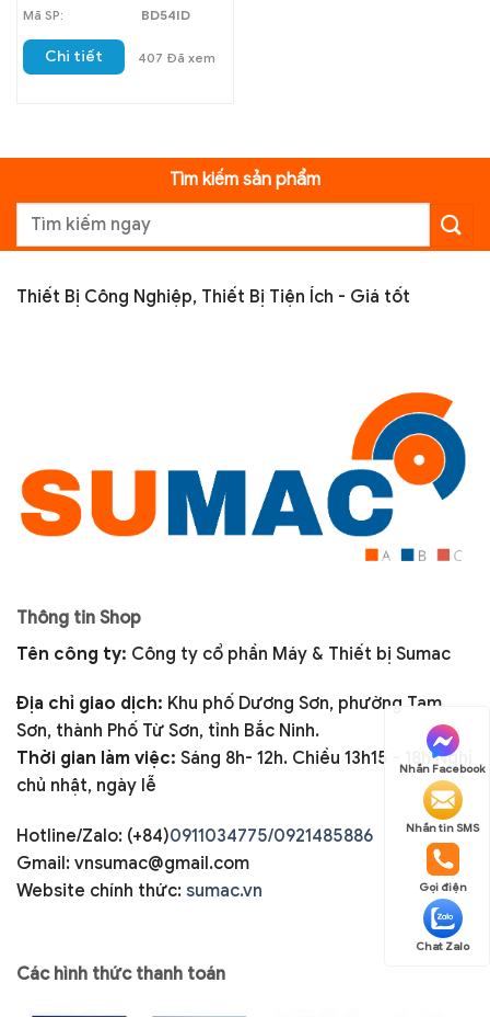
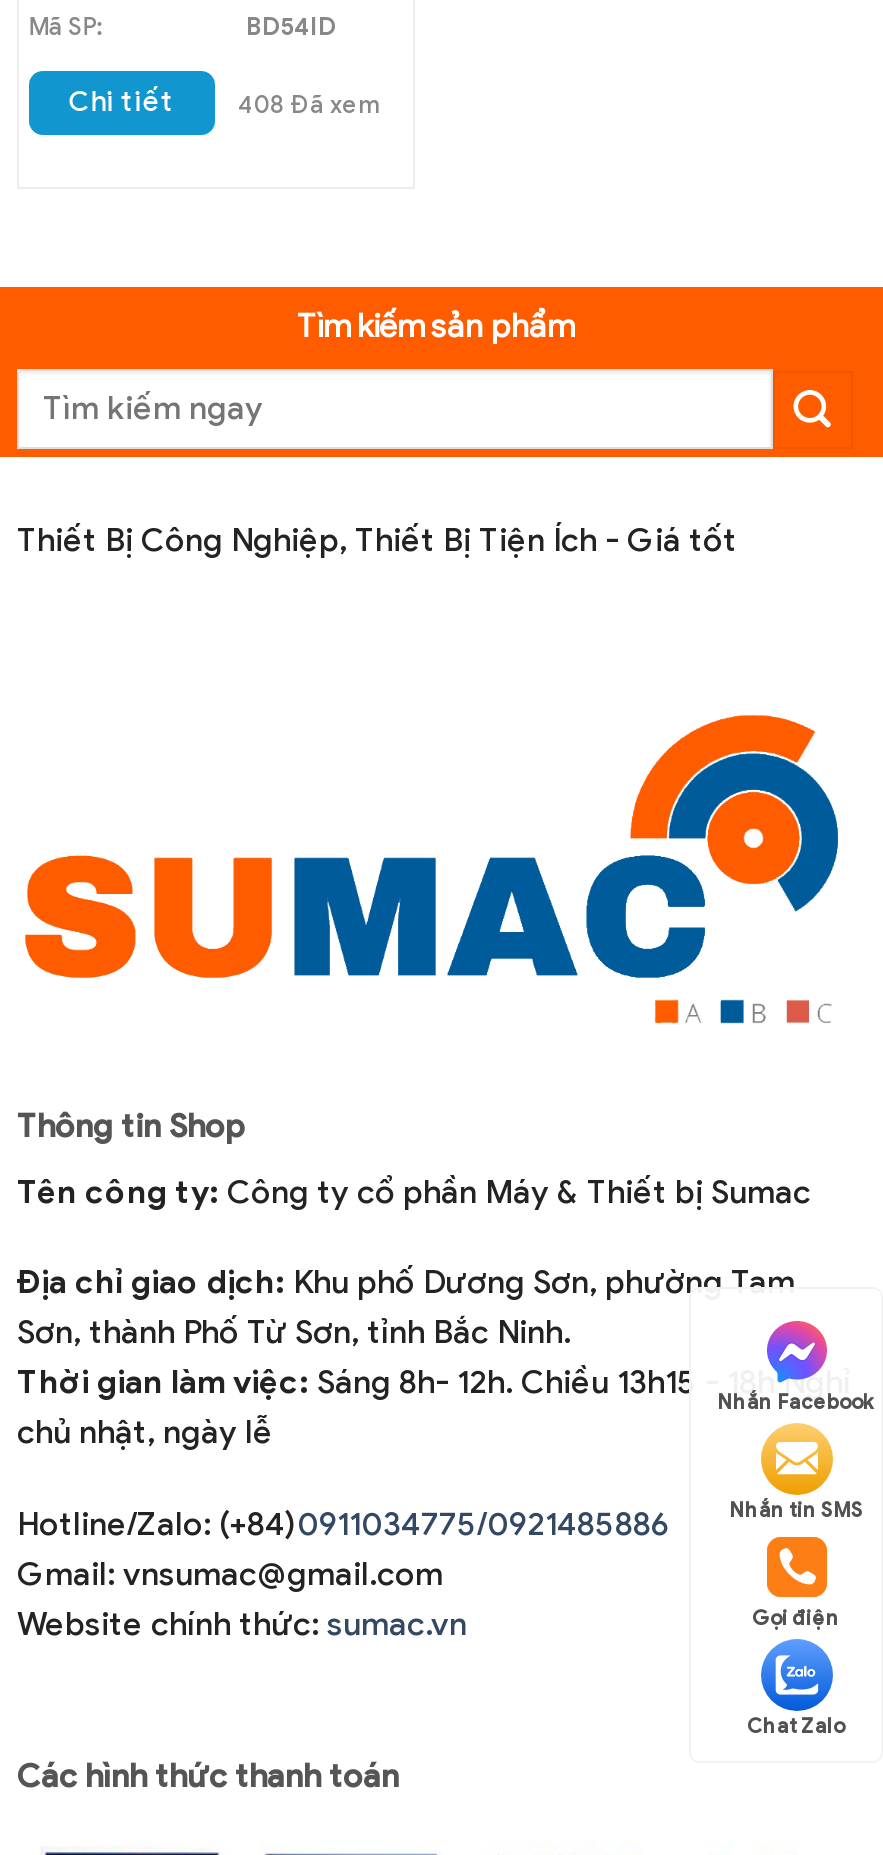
[137,49,215,66] 407 Đã xem -> [238,89,380,119] 408 Đã xem

